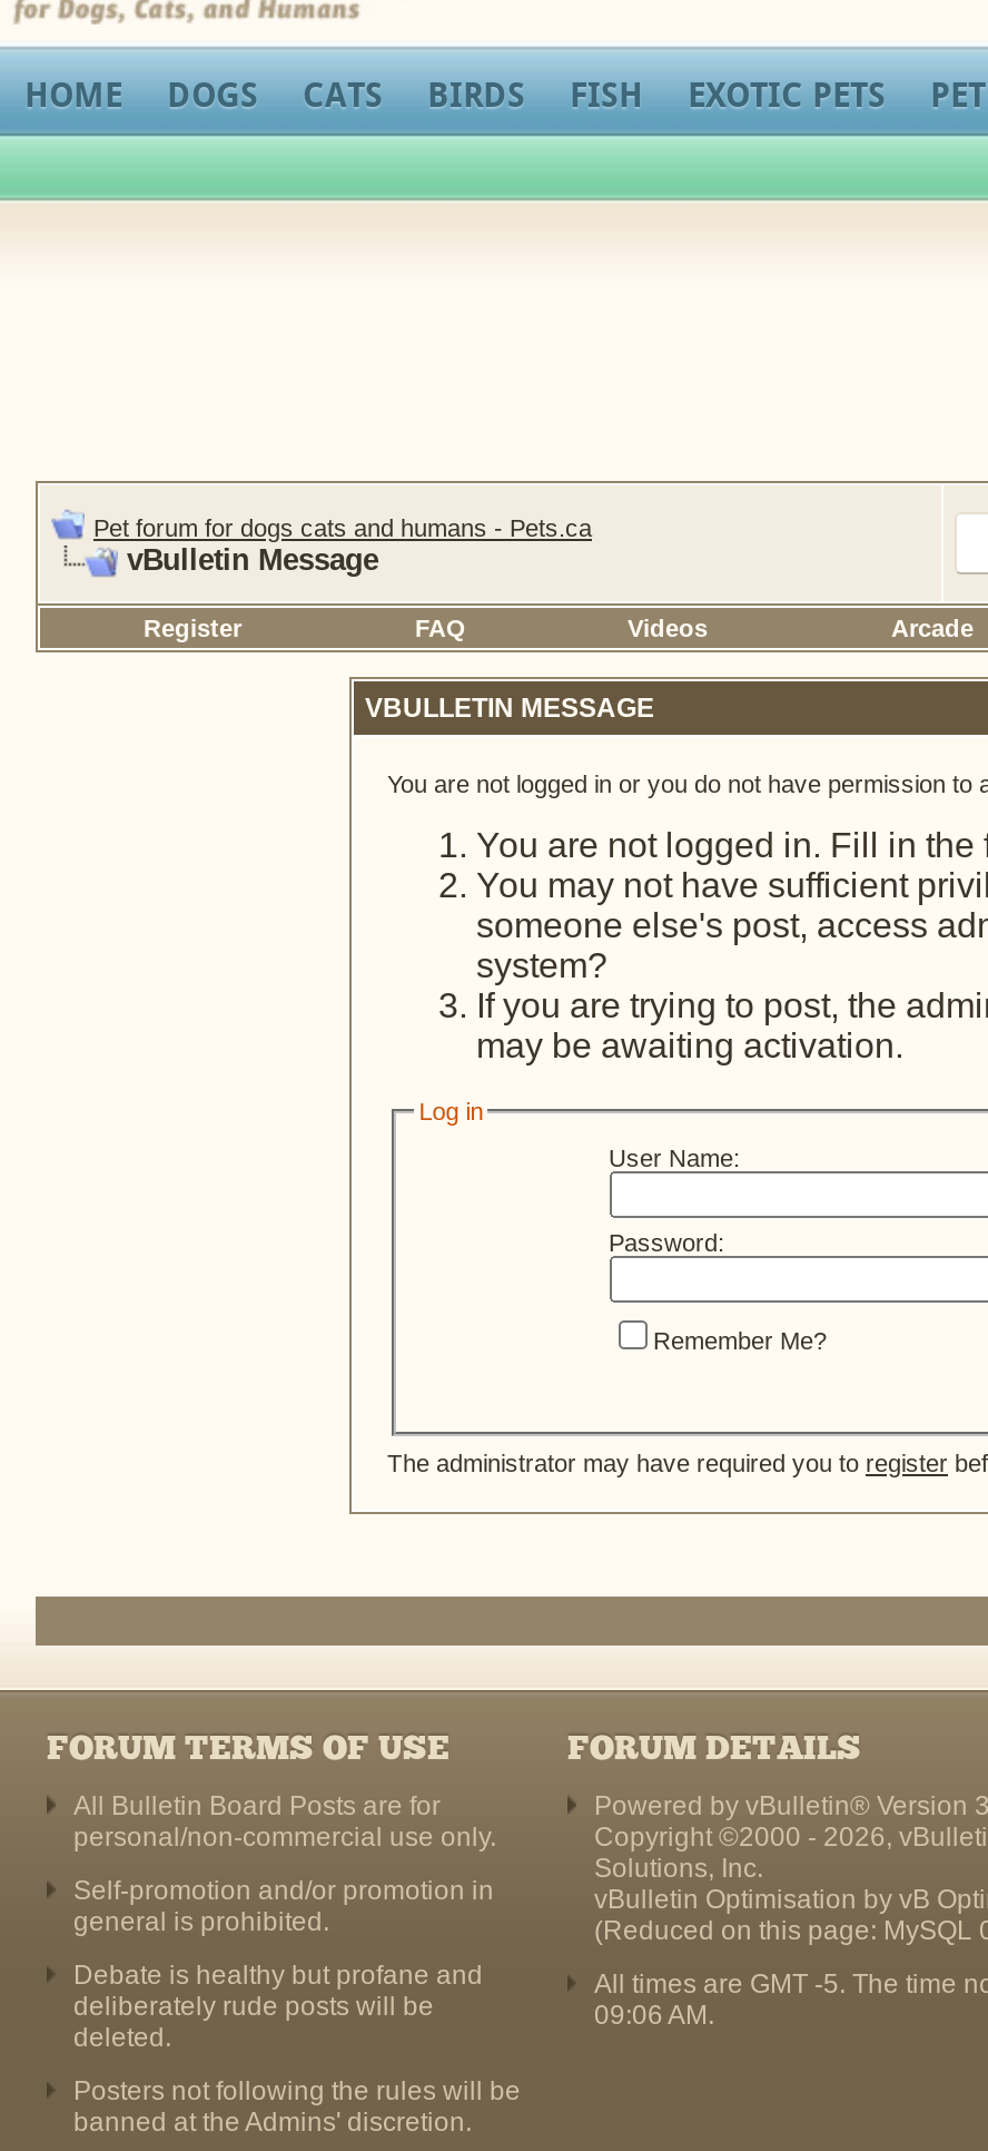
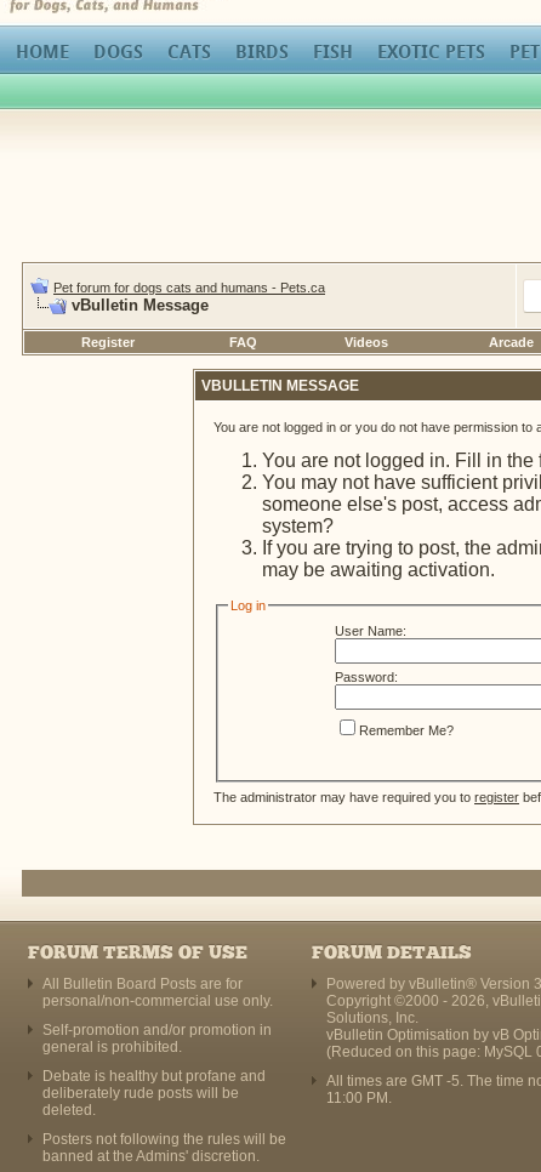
[594,2000,714,2031] 09:06 AM. -> [326,1089,392,1106] 11:00 PM.

